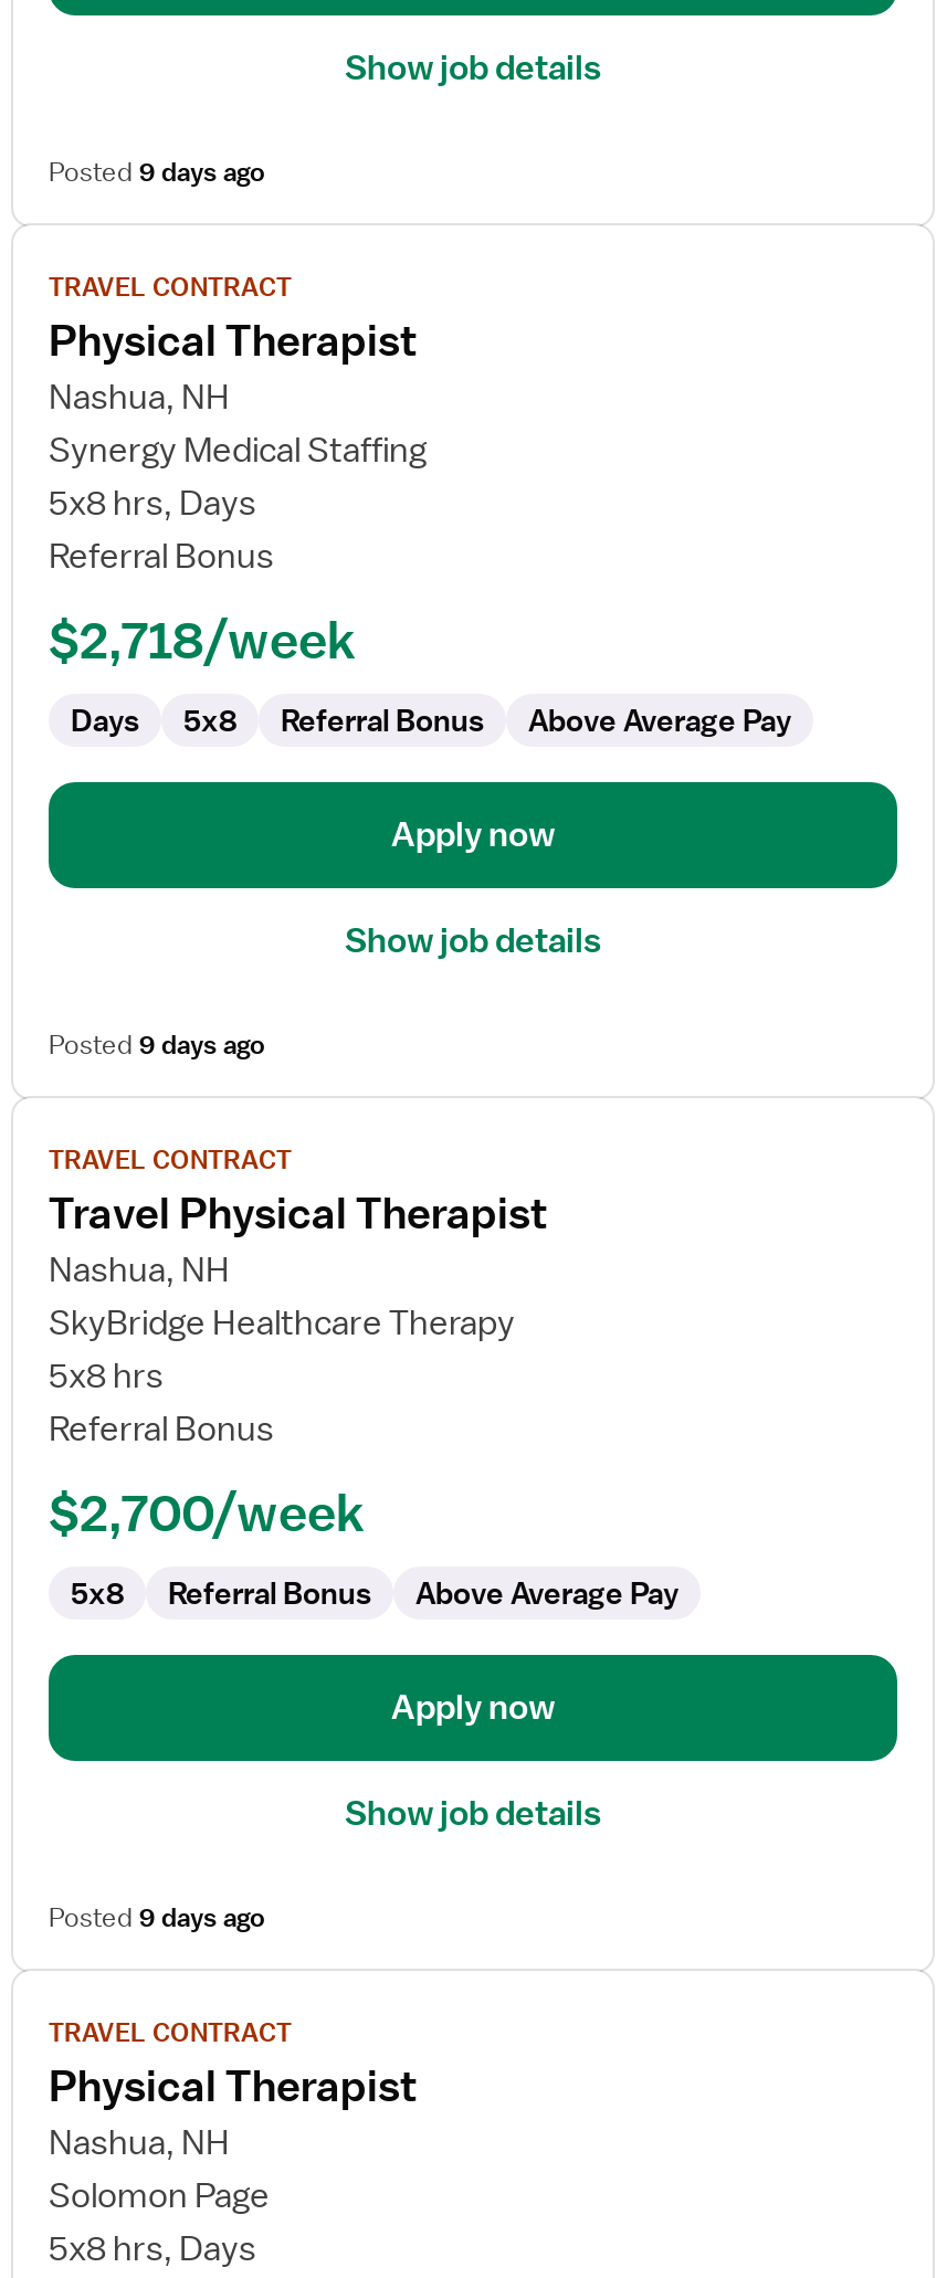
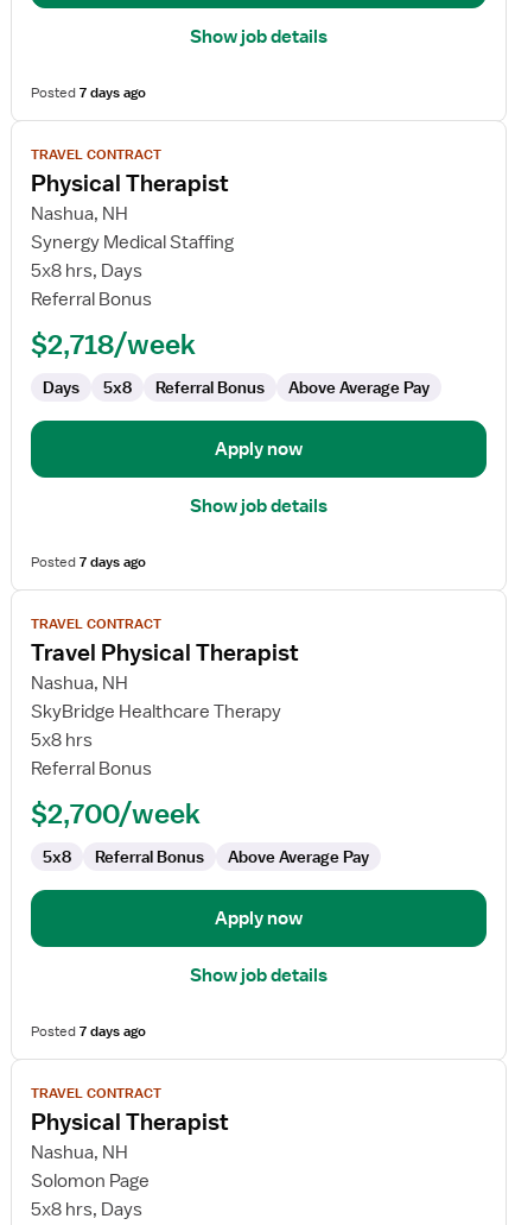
[49,155,265,190] Posted 9 days ago -> [31,83,146,102] Posted 7 days ago
[49,1027,265,1063] Posted 9 days ago -> [31,552,146,572] Posted 7 days ago
[49,1900,265,1936] Posted 9 days ago -> [31,1022,146,1041] Posted 7 days ago

